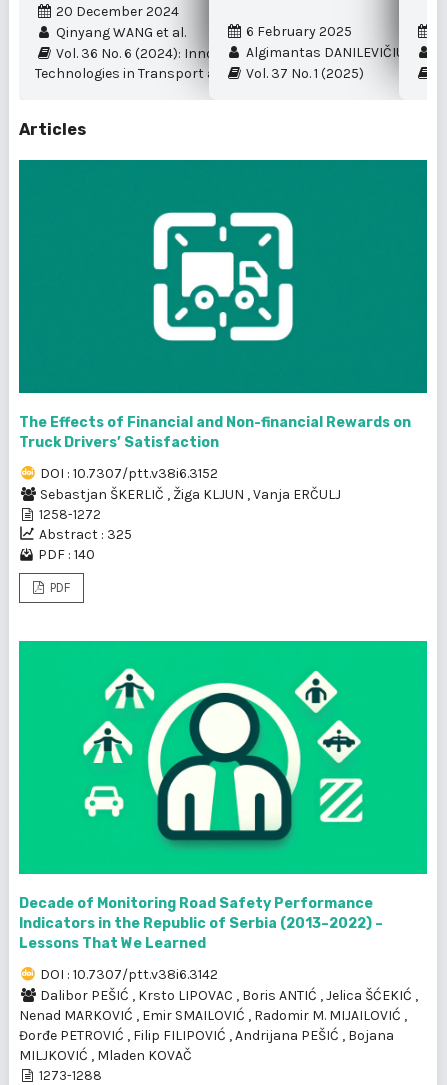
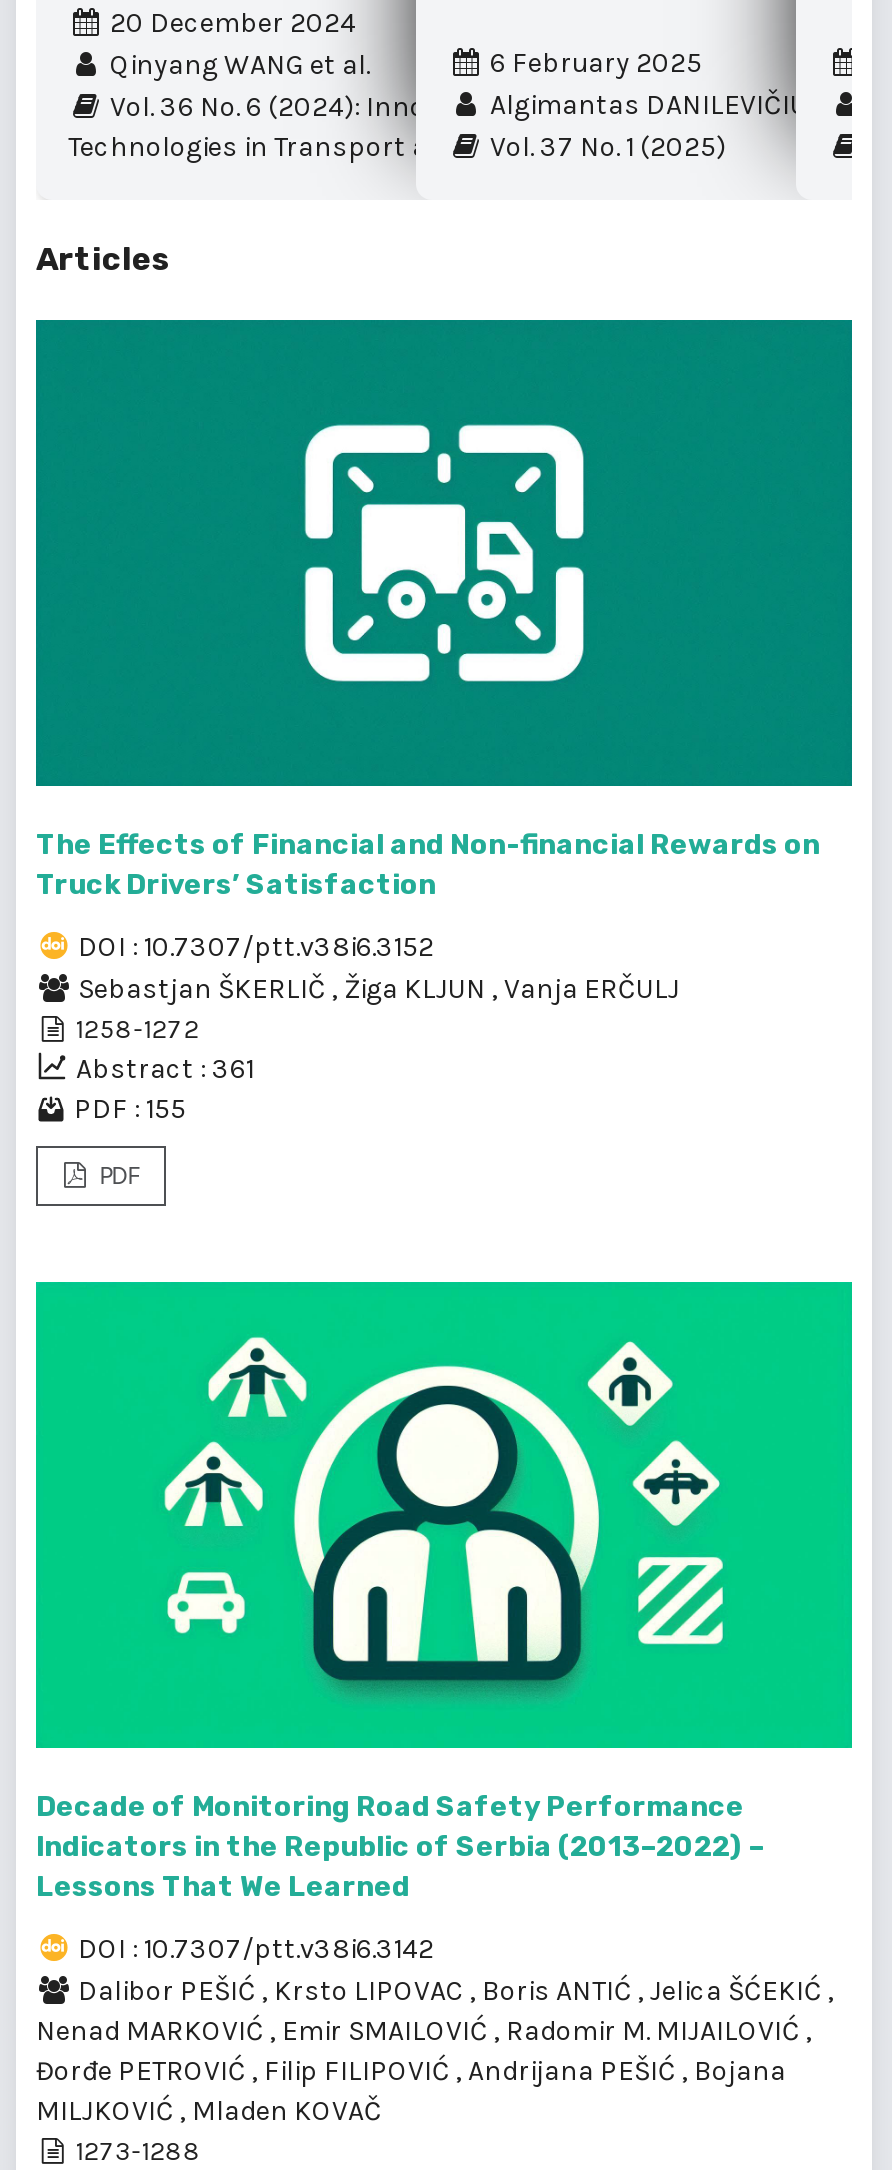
[39,526,132,543] Abstract : 325 -> [76,1052,254,1086] Abstract : 361
[38,546,95,563] PDF : 140 -> [74,1092,186,1126] PDF : 155

